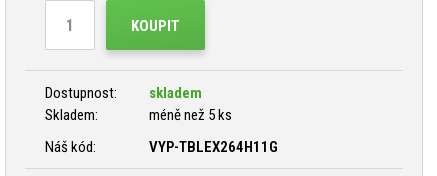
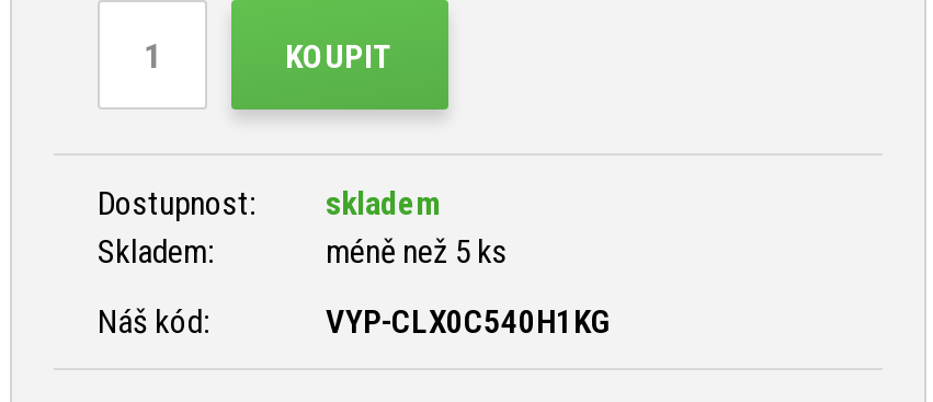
[149,138,278,156] VYP-TBLEX264H11G -> [326,302,611,342] VYP-CLX0C540H1KG

